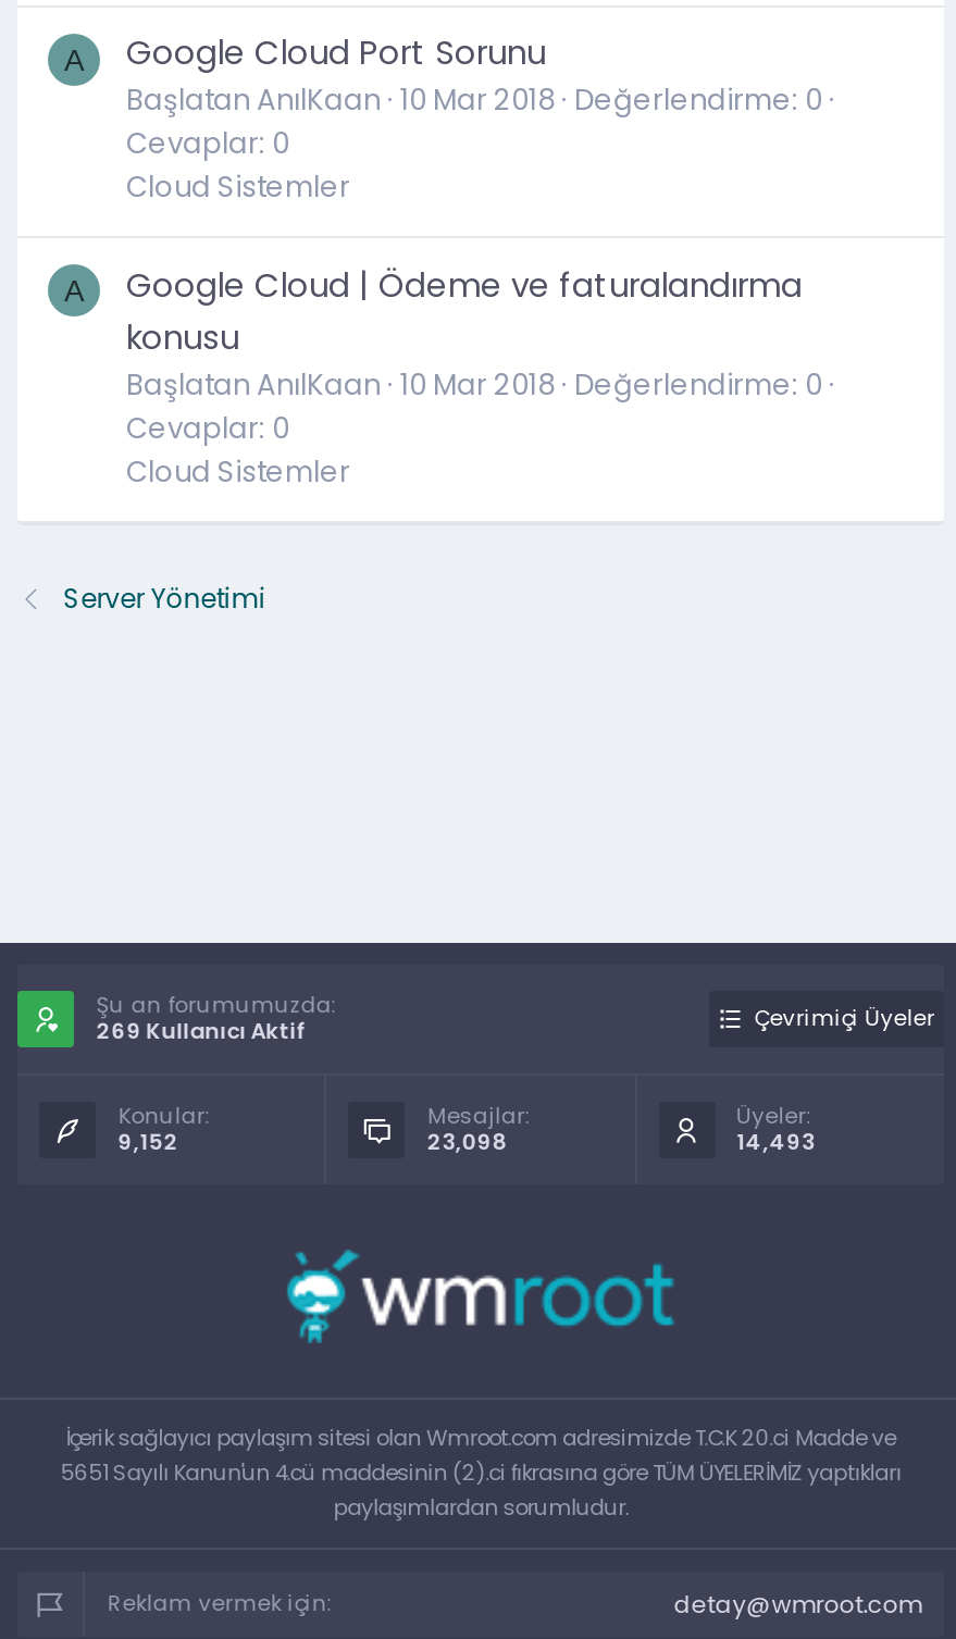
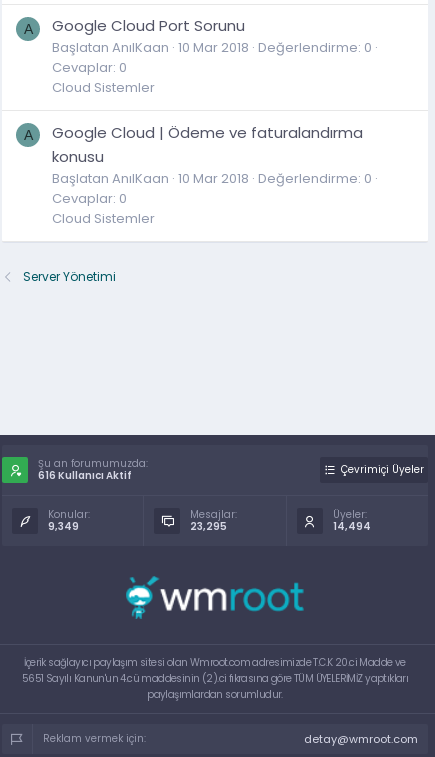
[96,1015,307,1048] 269 Kullanıcı Aktif -> [38,468,132,483] 616 Kullanıcı Aktif
[118,1126,179,1159] 9,152 -> [48,519,79,534] 9,349
[427,1126,508,1159] 23,098 -> [190,519,227,534] 23,295
[737,1126,815,1159] 14,493 -> [333,519,371,534] 14,494

